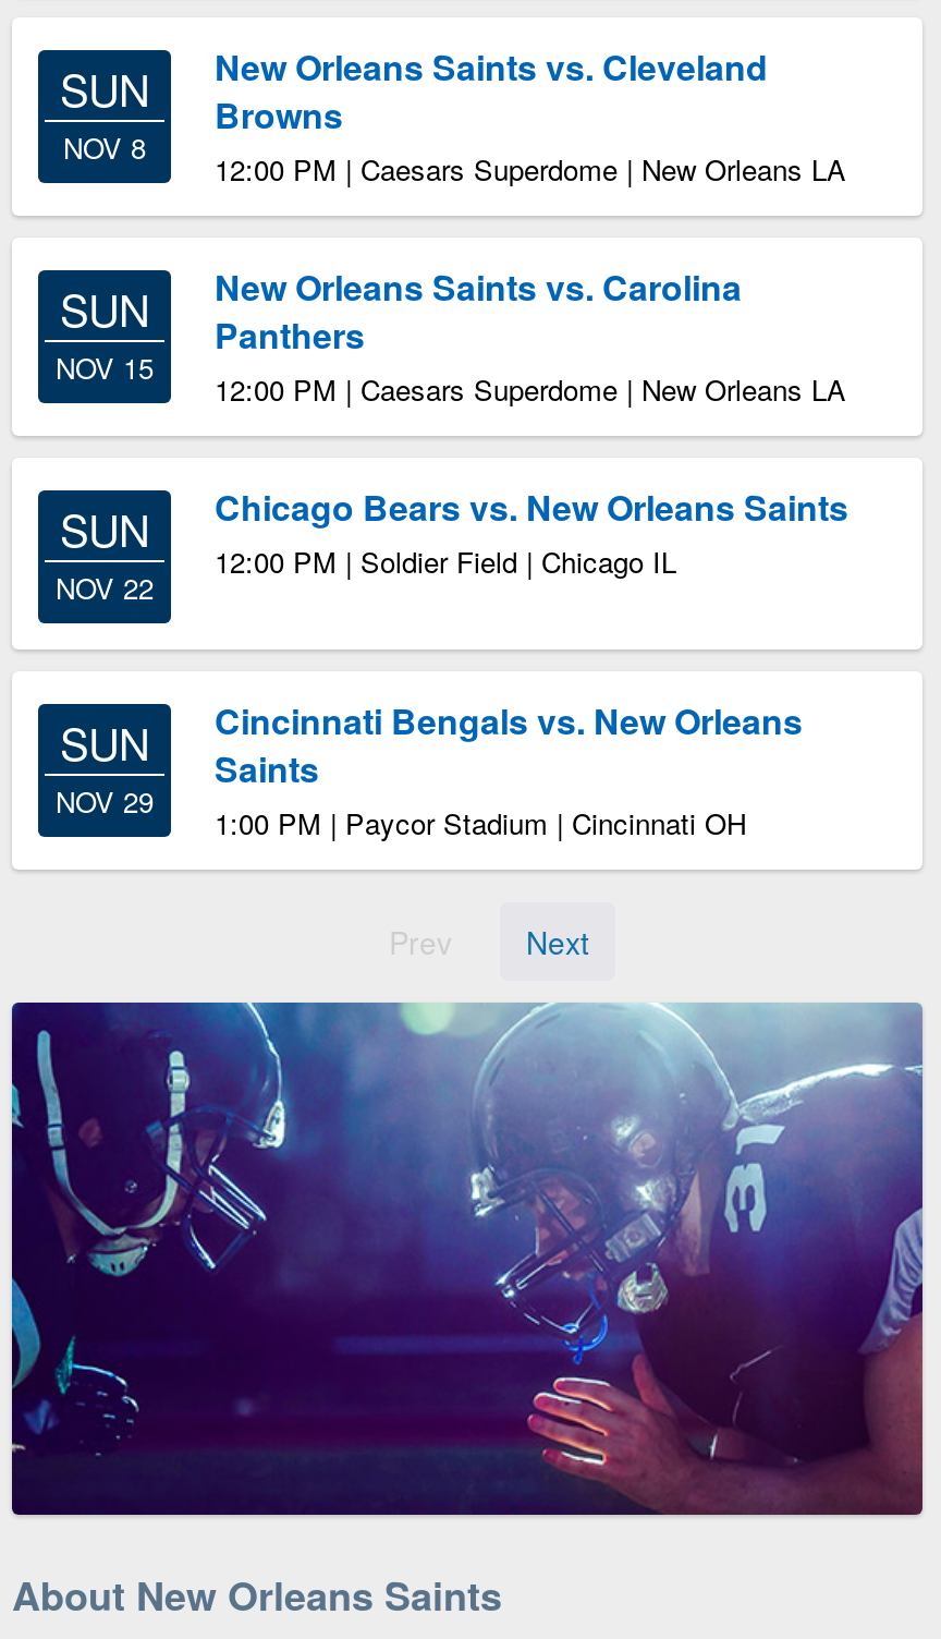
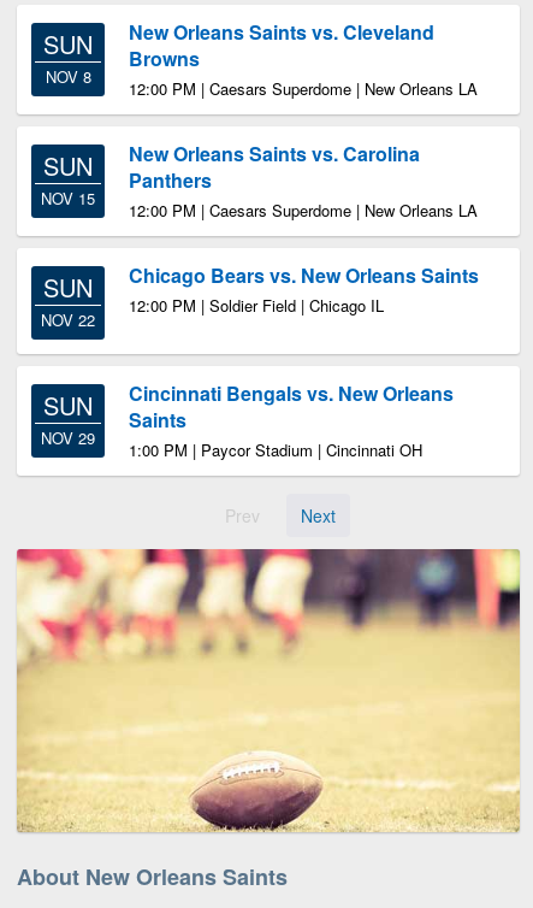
[10,1000,925,1517] [image] -> [16,548,521,832] [image]

